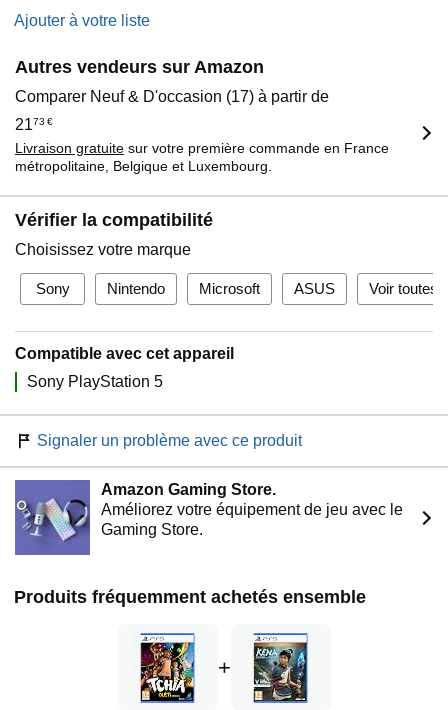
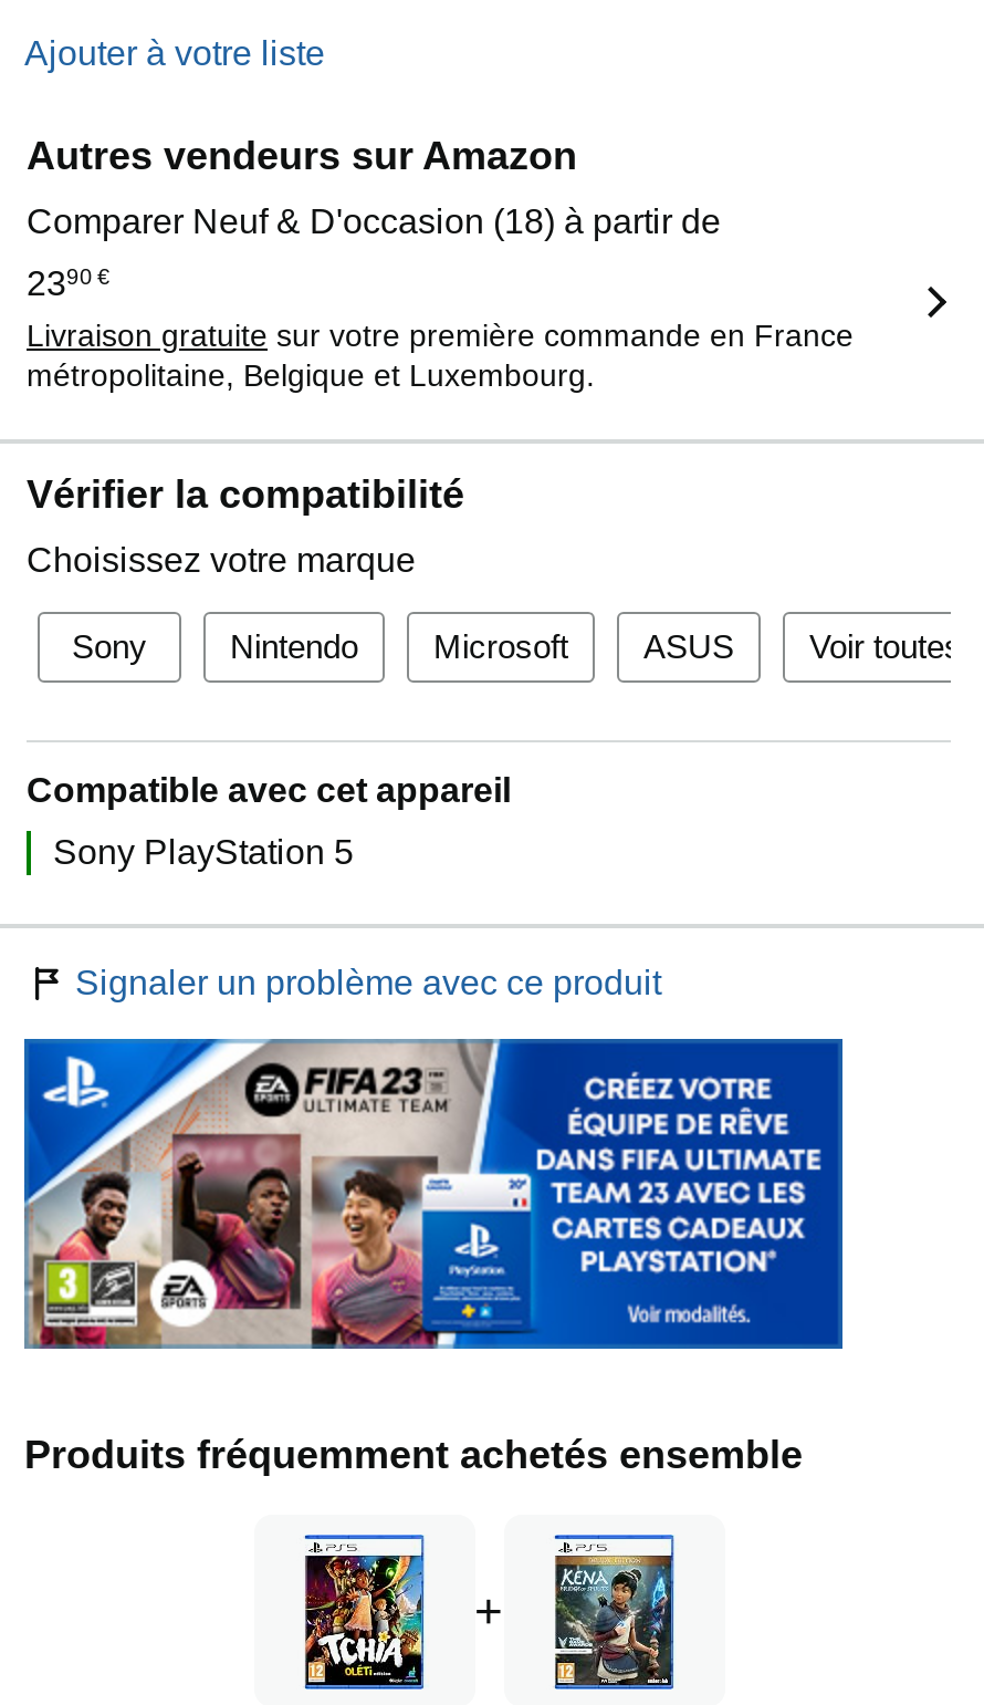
[15,88,329,105] Comparer Neuf & D'occasion (17) à partir de -> [27,203,721,240] Comparer Neuf & D'occasion (18) à partir de
[15,116,53,133] 2173 € -> [27,265,111,302] 2390 €
[3,466,445,556] [image] -> [22,1037,845,1351] [image]
[101,481,403,538] Amazon Gaming Store. | Améliorez votre équipement de jeu avec le | Gaming Store. -> none

